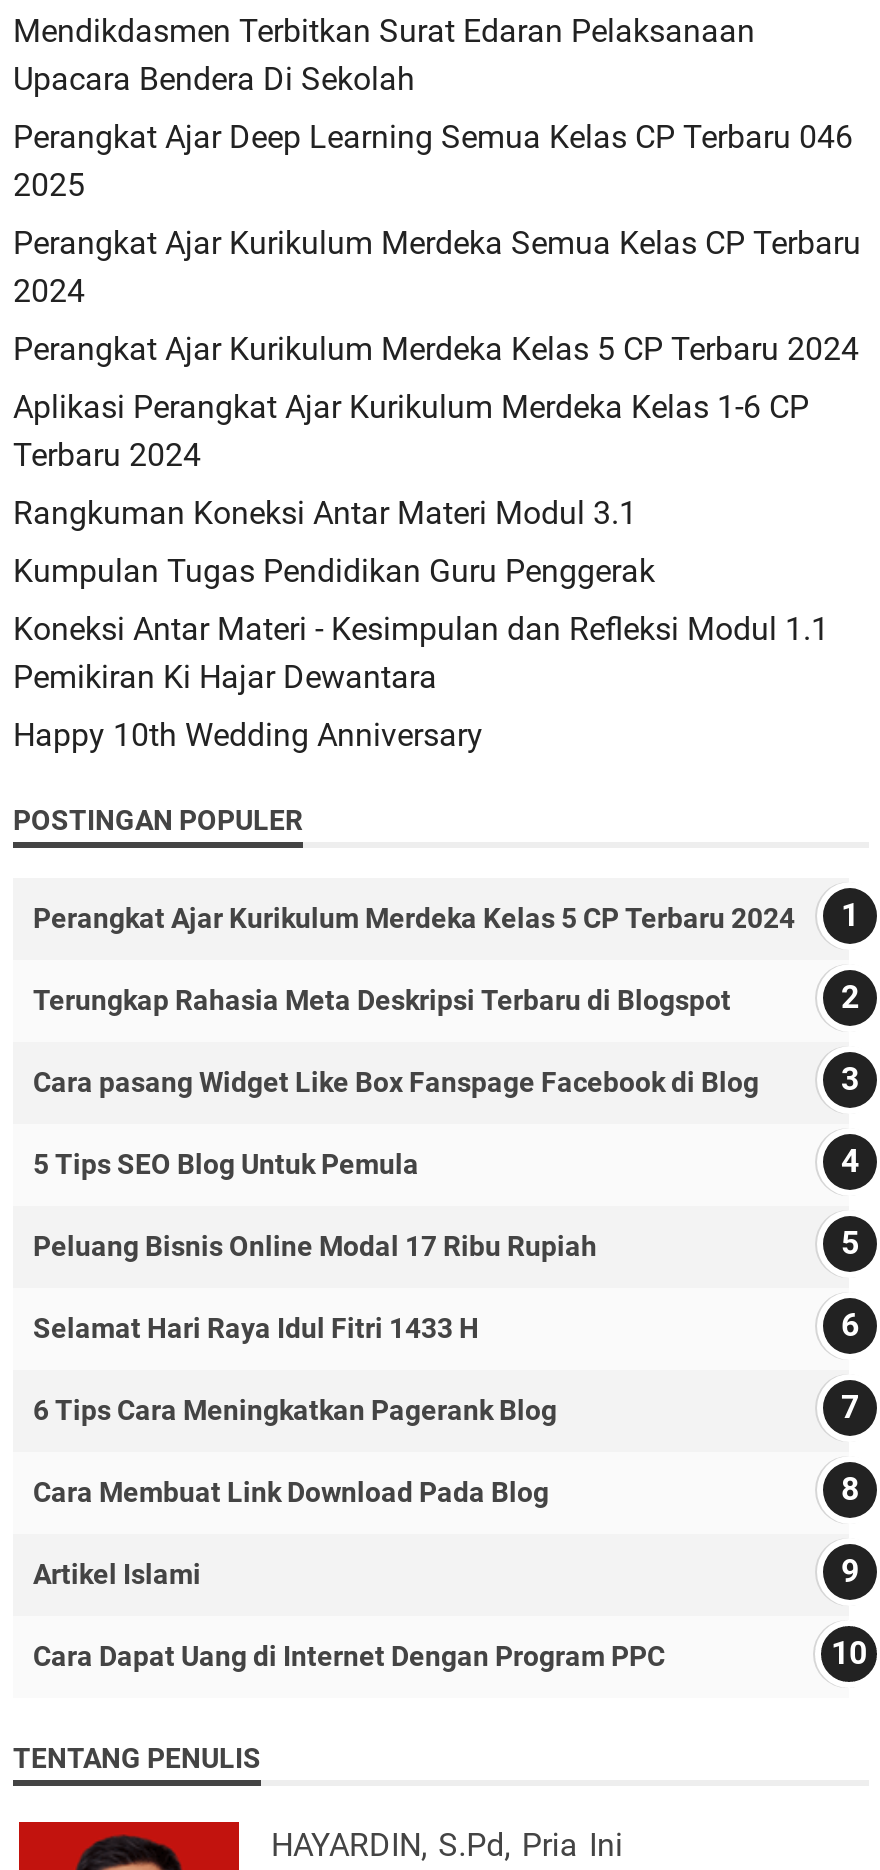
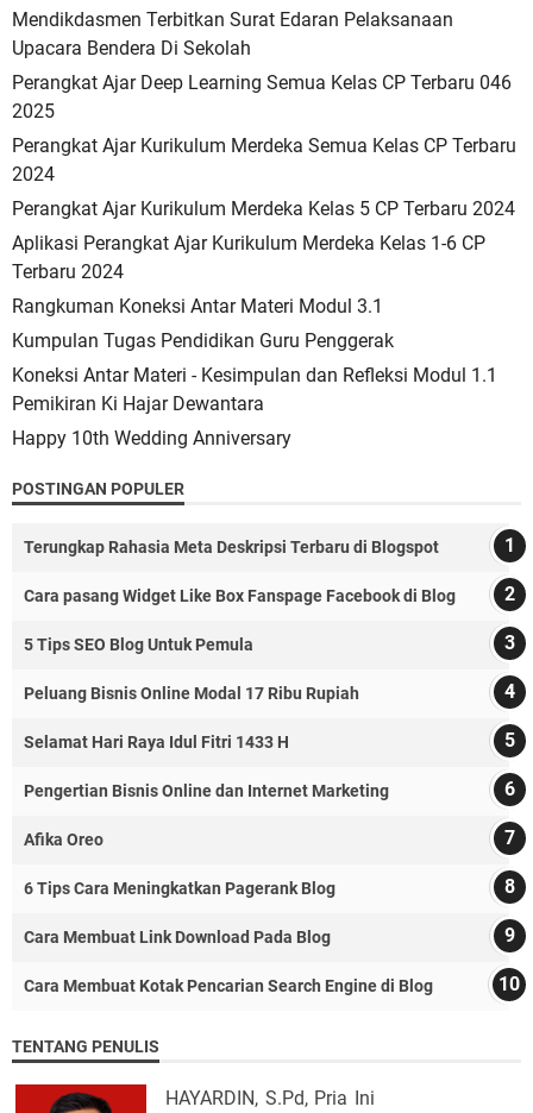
[33,902,795,934] Perangkat Ajar Kurikulum Merdeka Kelas 5 CP Terbaru 2024 -> none
moved [33,984,759,1344] -> [24,537,456,752]: Terungkap Rahasia Meta Deskripsi Terbaru di Blogspot | Cara pasang Widget Like Box Fanspage Facebook di Blog | 5 Tips SEO Blog Untuk Pemula | Peluang Bisnis Online Modal 17 Ribu Rupiah | Selamat Hari Raya Idul Fitri 1433 H
none -> [24,781,389,849] Pengertian Bisnis Online dan Internet Marketing | Afika Oreo
moved [33,1394,557,1508] -> [24,879,336,947]: 6 Tips Cara Meningkatkan Pagerank Blog | Cara Membuat Link Download Pada Blog
[33,1558,665,1672] Artikel Islami | Cara Dapat Uang di Internet Dengan Program PPC -> [24,976,433,995] Cara Membuat Kotak Pencarian Search Engine di Blog

